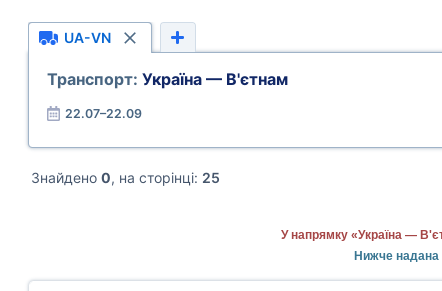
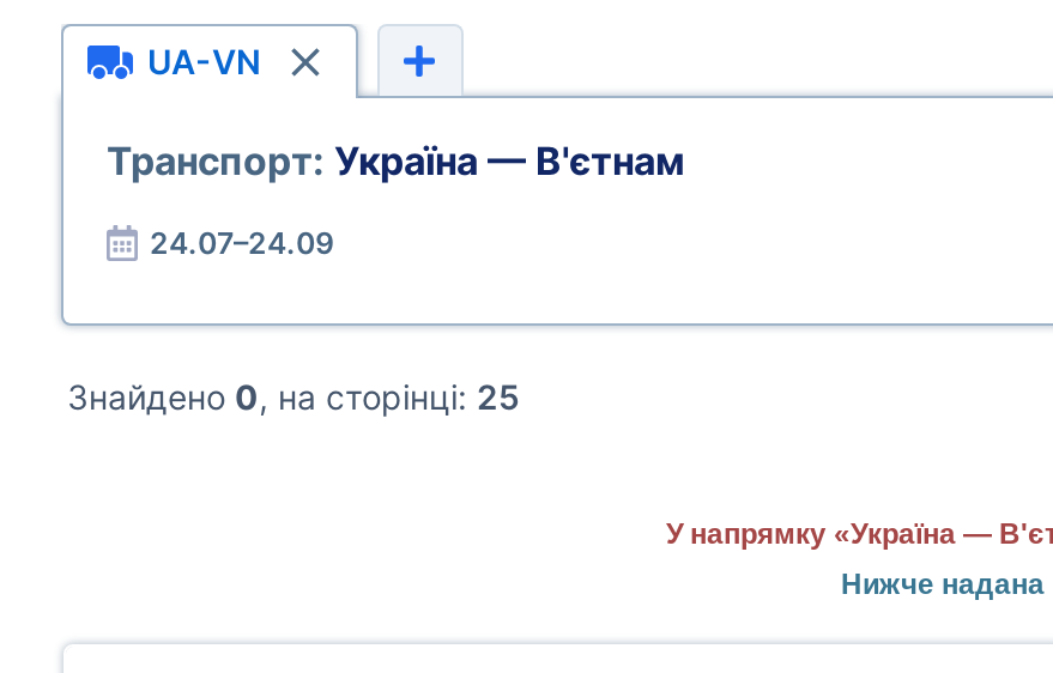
[65,106,142,121] 22.07–22.09 -> [150,225,334,261] 24.07–24.09

